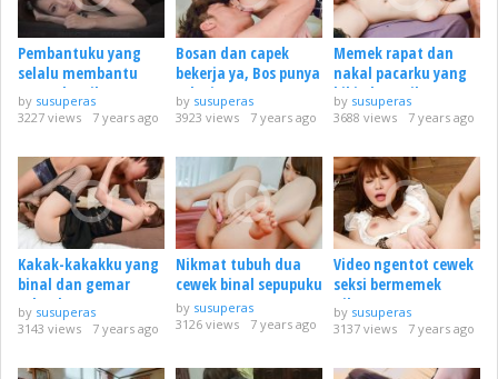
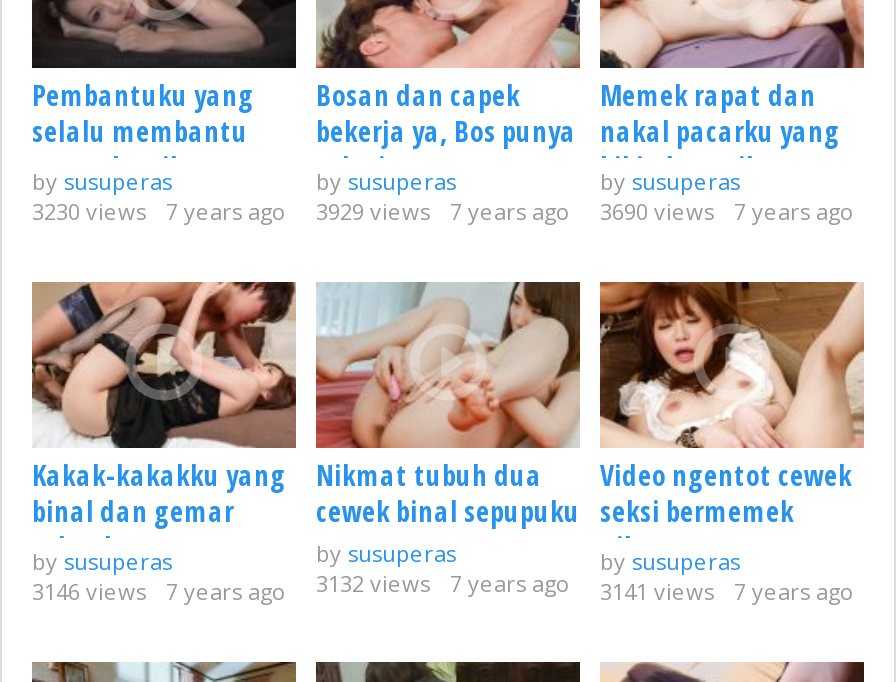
[18,108,81,125] 3227 views -> [32,195,146,225] 3230 views
[176,108,239,125] 3923 views -> [316,195,430,225] 3929 views
[333,108,397,125] 3688 views -> [600,195,714,225] 3690 views
[18,320,81,336] 3143 views -> [32,575,146,605] 3146 views
[176,315,239,332] 3126 views -> [316,567,430,597] 3132 views
[333,320,397,336] 3137 views -> [600,575,714,605] 3141 views

